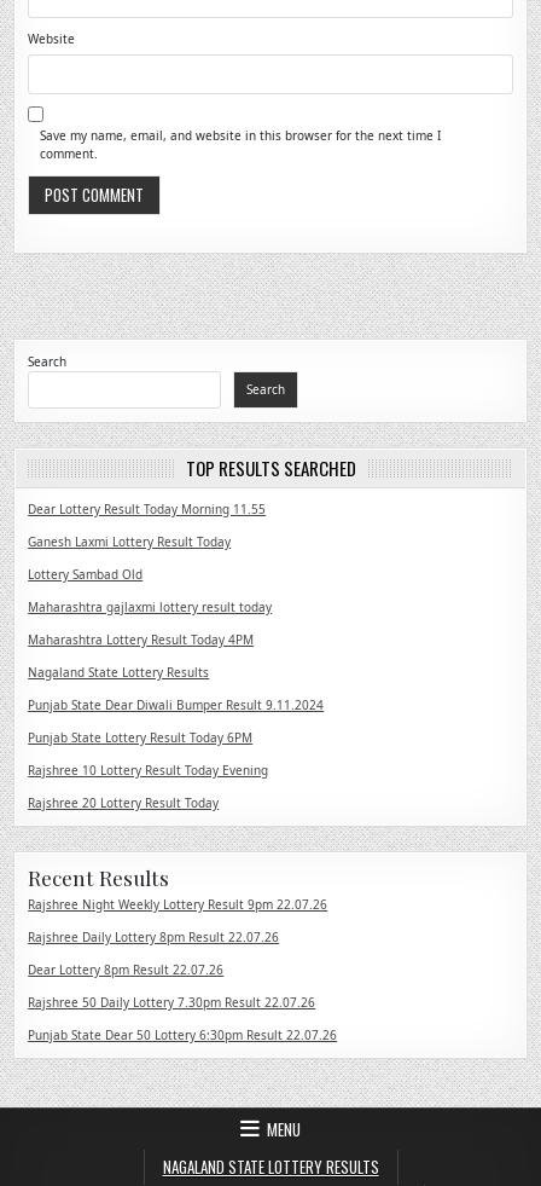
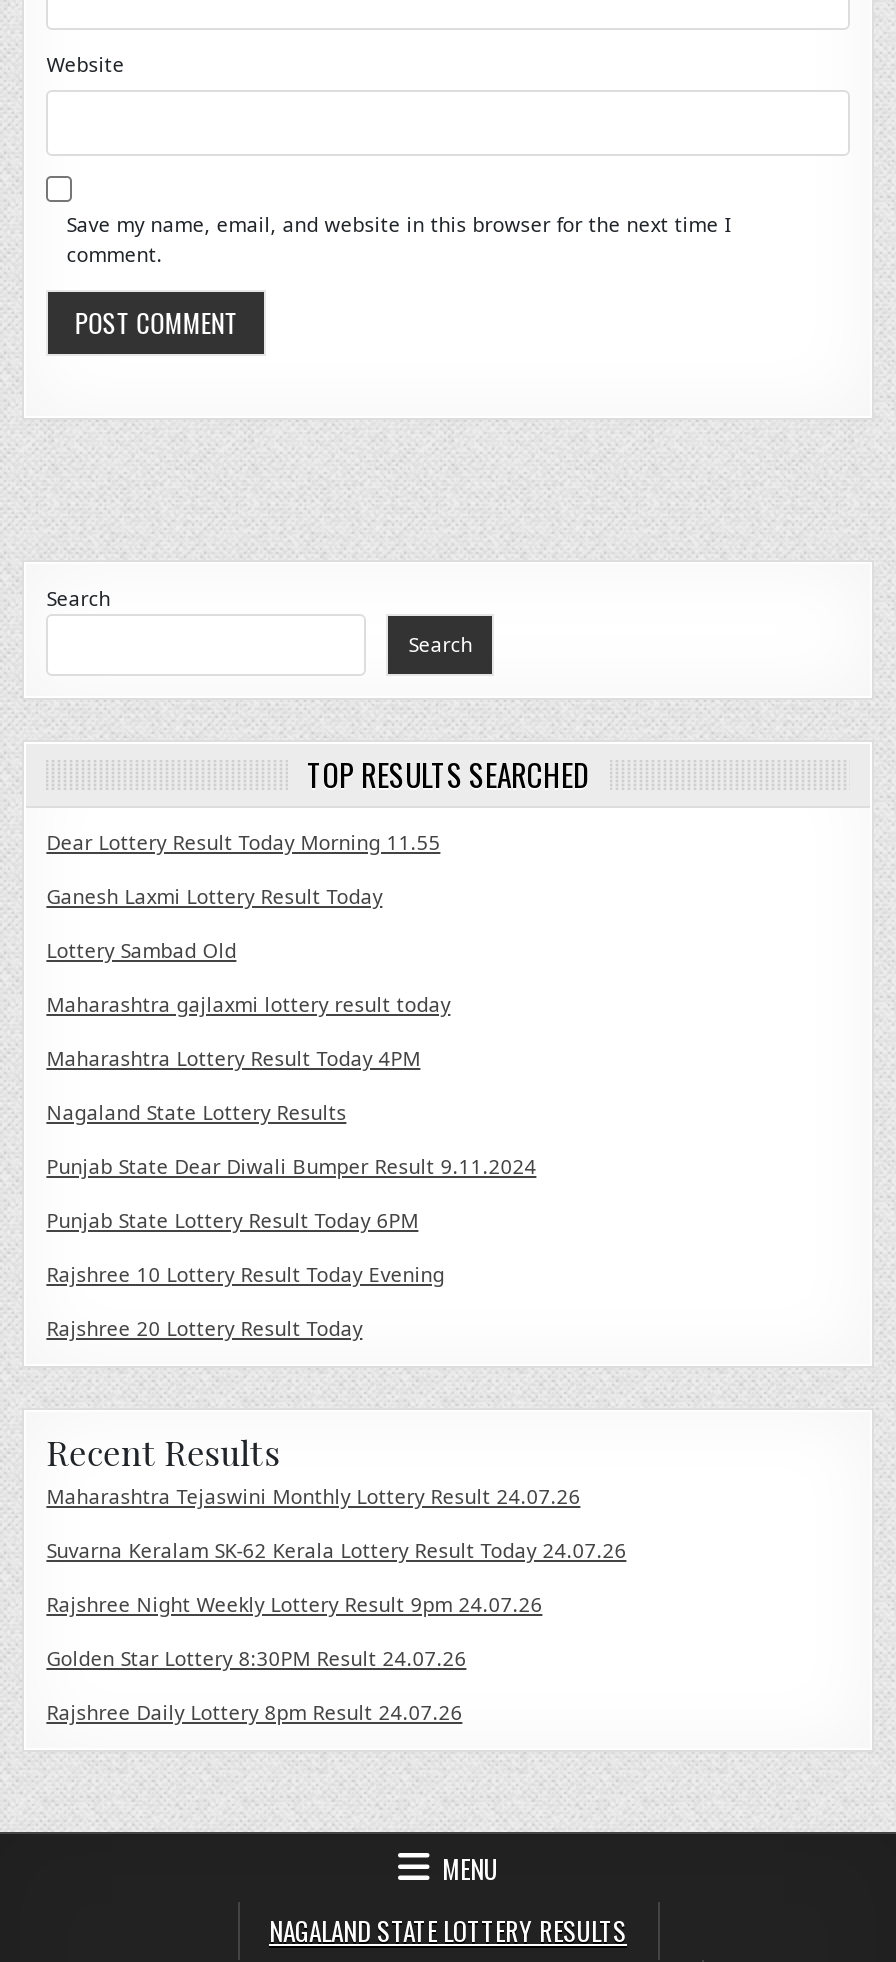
[28,896,327,913] Rajshree Night Weekly Lottery Result 9pm 22.07.26 -> [46,1482,580,1510] Maharashtra Tejaswini Monthly Lottery Result 24.07.26
[28,928,279,945] Rajshree Daily Lottery 8pm Result 22.07.26 -> [46,1536,626,1564] Suvarna Keralam SK-62 Kerala Lottery Result Today 24.07.26
[28,961,224,978] Dear Lottery 8pm Result 22.07.26 -> [46,1590,542,1618] Rajshree Night Weekly Lottery Result 9pm 24.07.26
[28,994,315,1011] Rajshree 50 Daily Lottery 7.30pm Result 22.07.26 -> [46,1644,466,1672] Golden Star Lottery 8:30PM Result 24.07.26
[28,1026,337,1043] Punjab State Dear 50 Lottery 6:30pm Result 22.07.26 -> [46,1698,462,1726] Rajshree Daily Lottery 8pm Result 24.07.26

